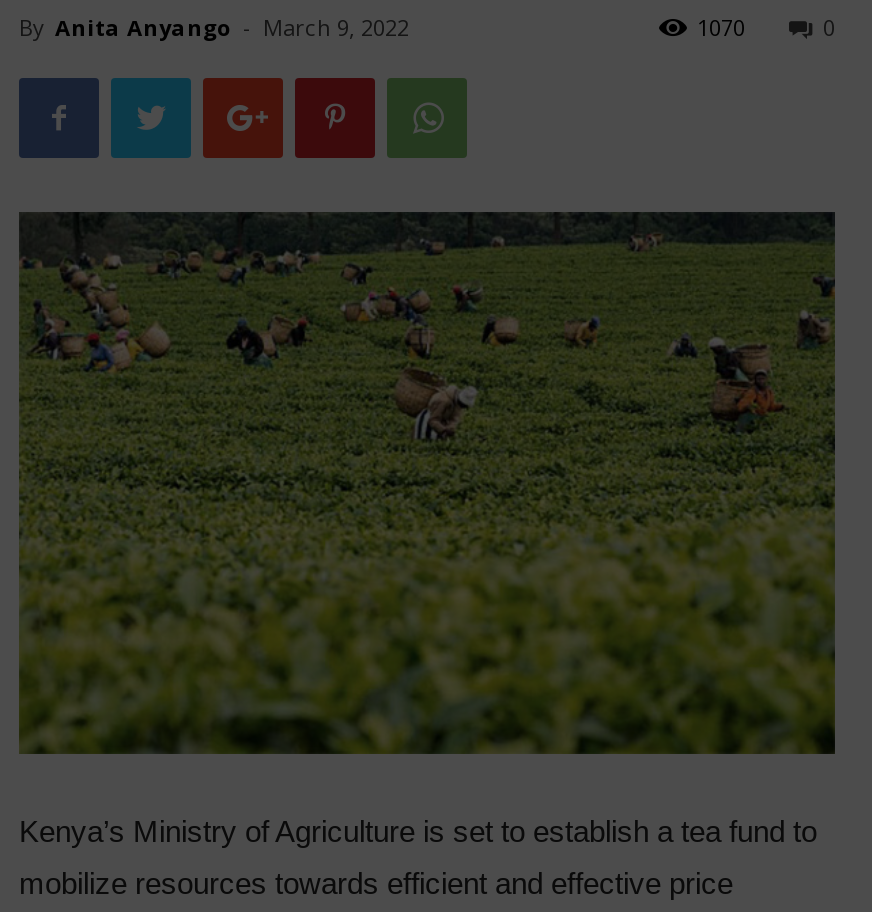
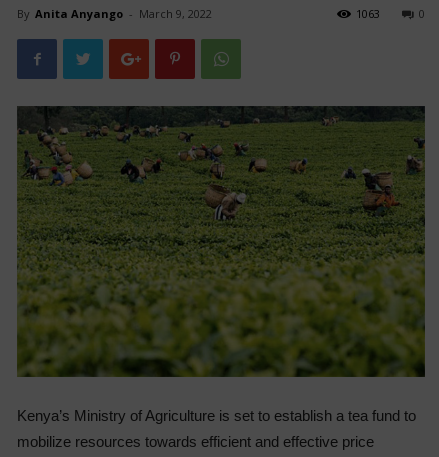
[697,12,745,42] 1070 -> [356,6,380,21] 1063

